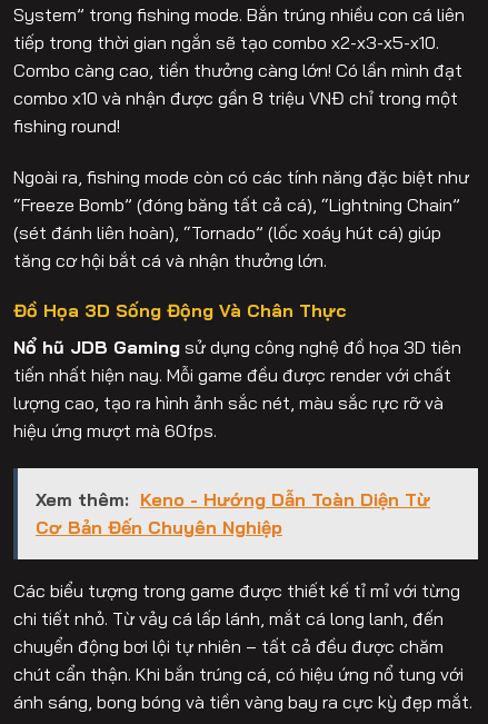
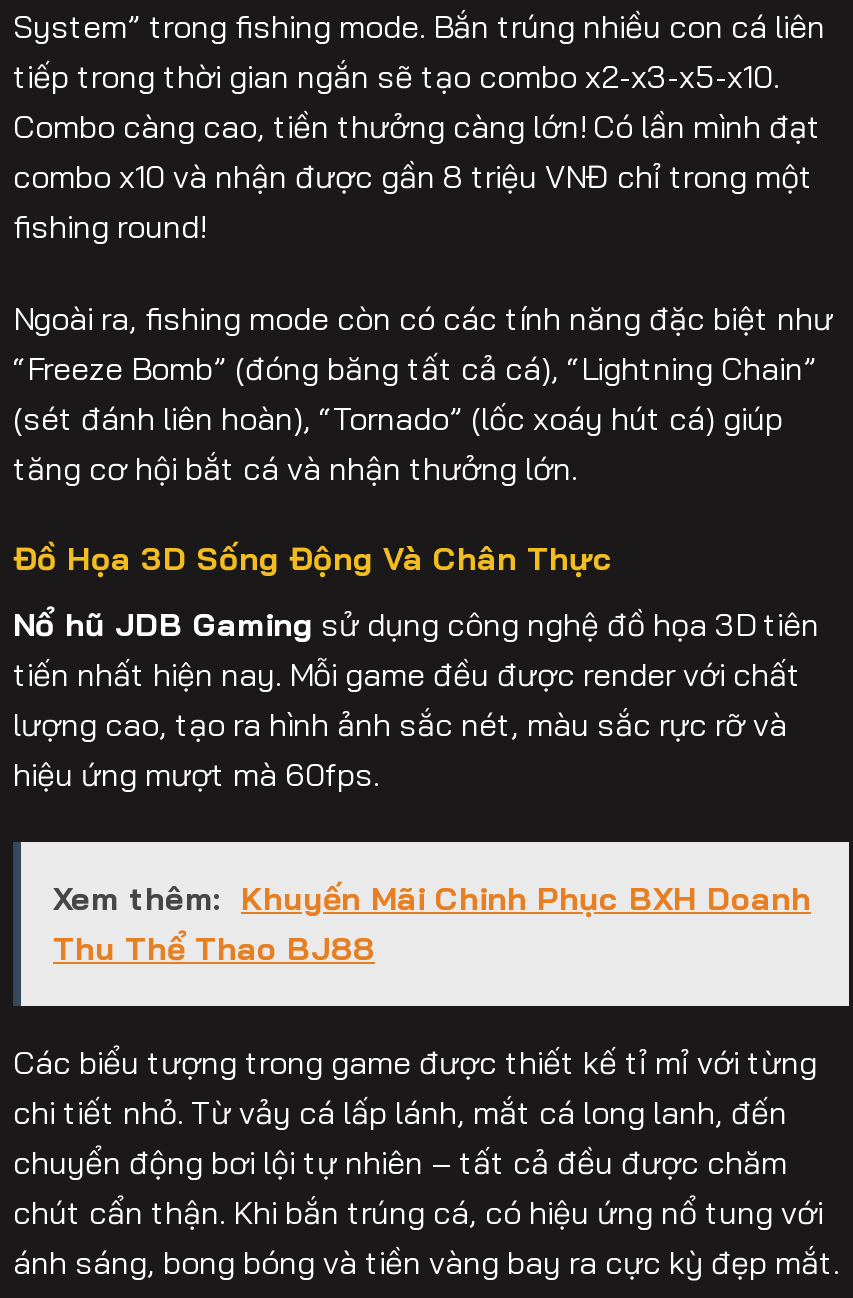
[36,488,430,538] Xem thêm: Keno - Hướng Dẫn Toàn Diện Từ | Cơ Bản Đến Chuyên Nghiệp -> [53,878,811,968] Xem thêm: Khuyến Mãi Chinh Phục BXH Doanh | Thu Thể Thao BJ88

